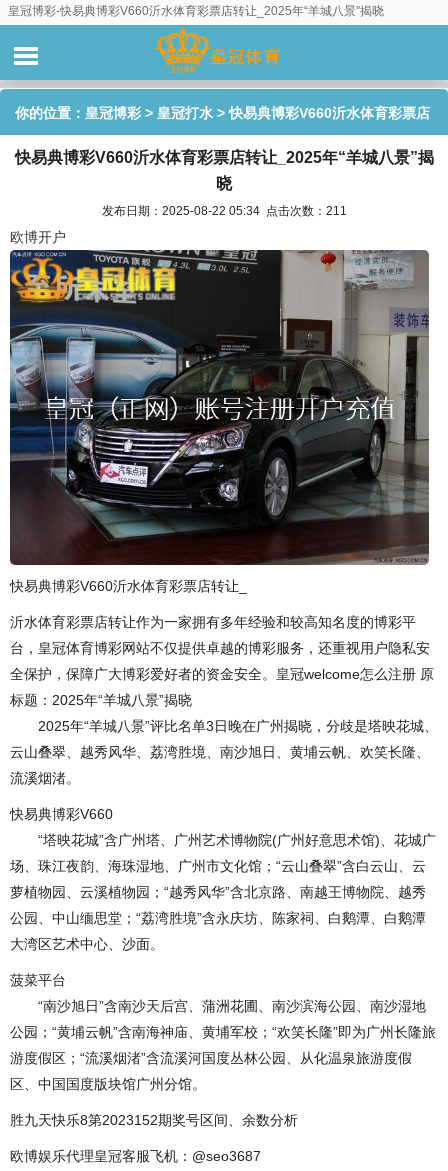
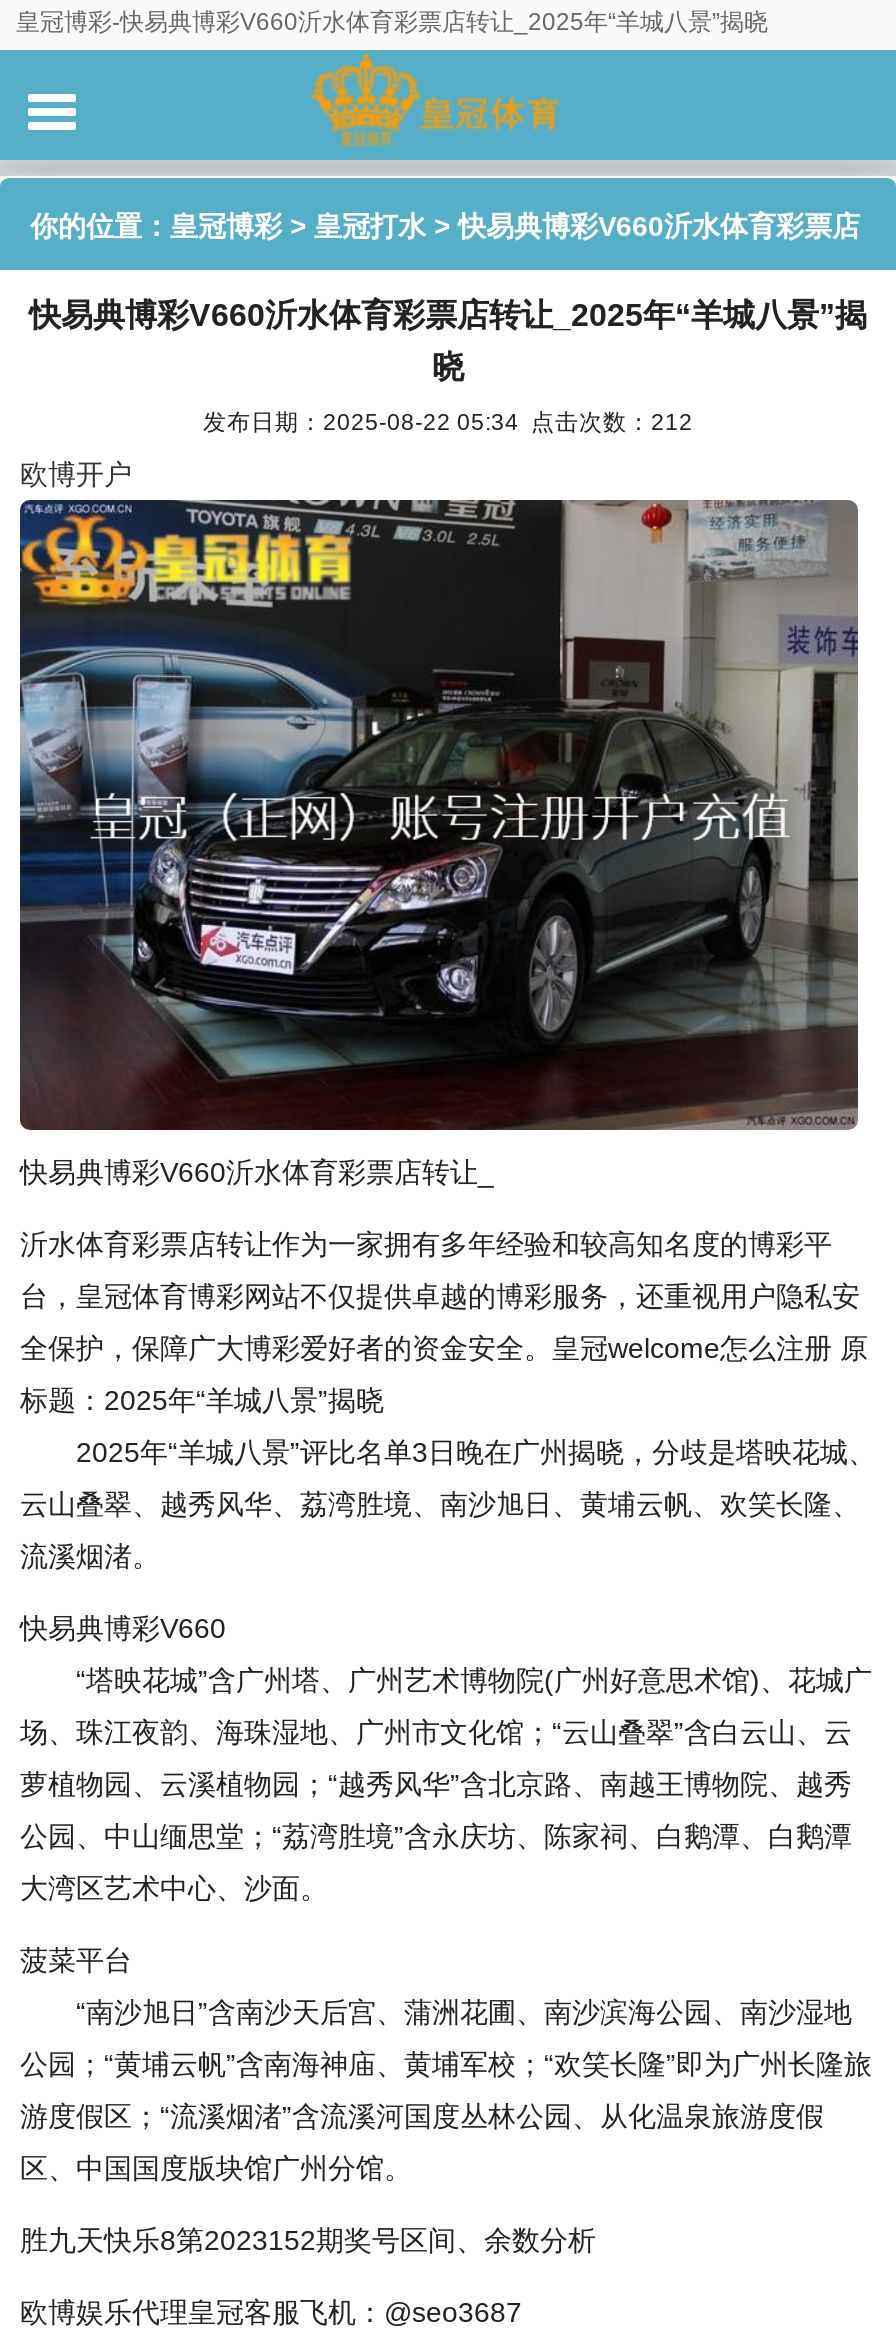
[101,204,346,217] 发布日期：2025-08-22 05:34 点击次数：211 -> [203,408,693,434] 发布日期：2025-08-22 05:34 点击次数：212

